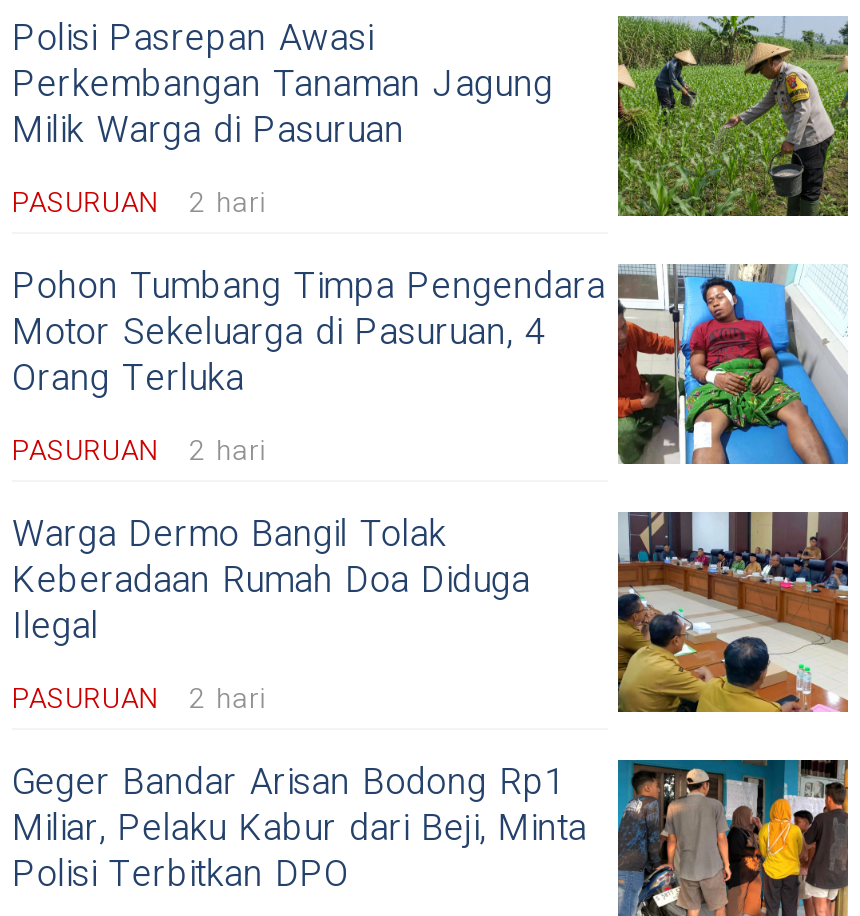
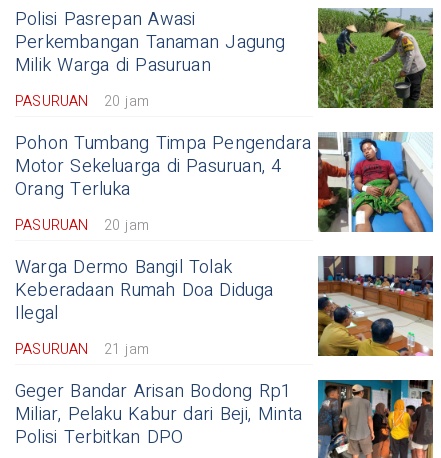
[12,182,266,224] PASURUAN 2 hari -> [15,91,149,112] PASURUAN 20 jam
[12,430,266,472] PASURUAN 2 hari -> [15,215,149,236] PASURUAN 20 jam
[12,678,266,720] PASURUAN 2 hari -> [15,339,149,360] PASURUAN 21 jam

